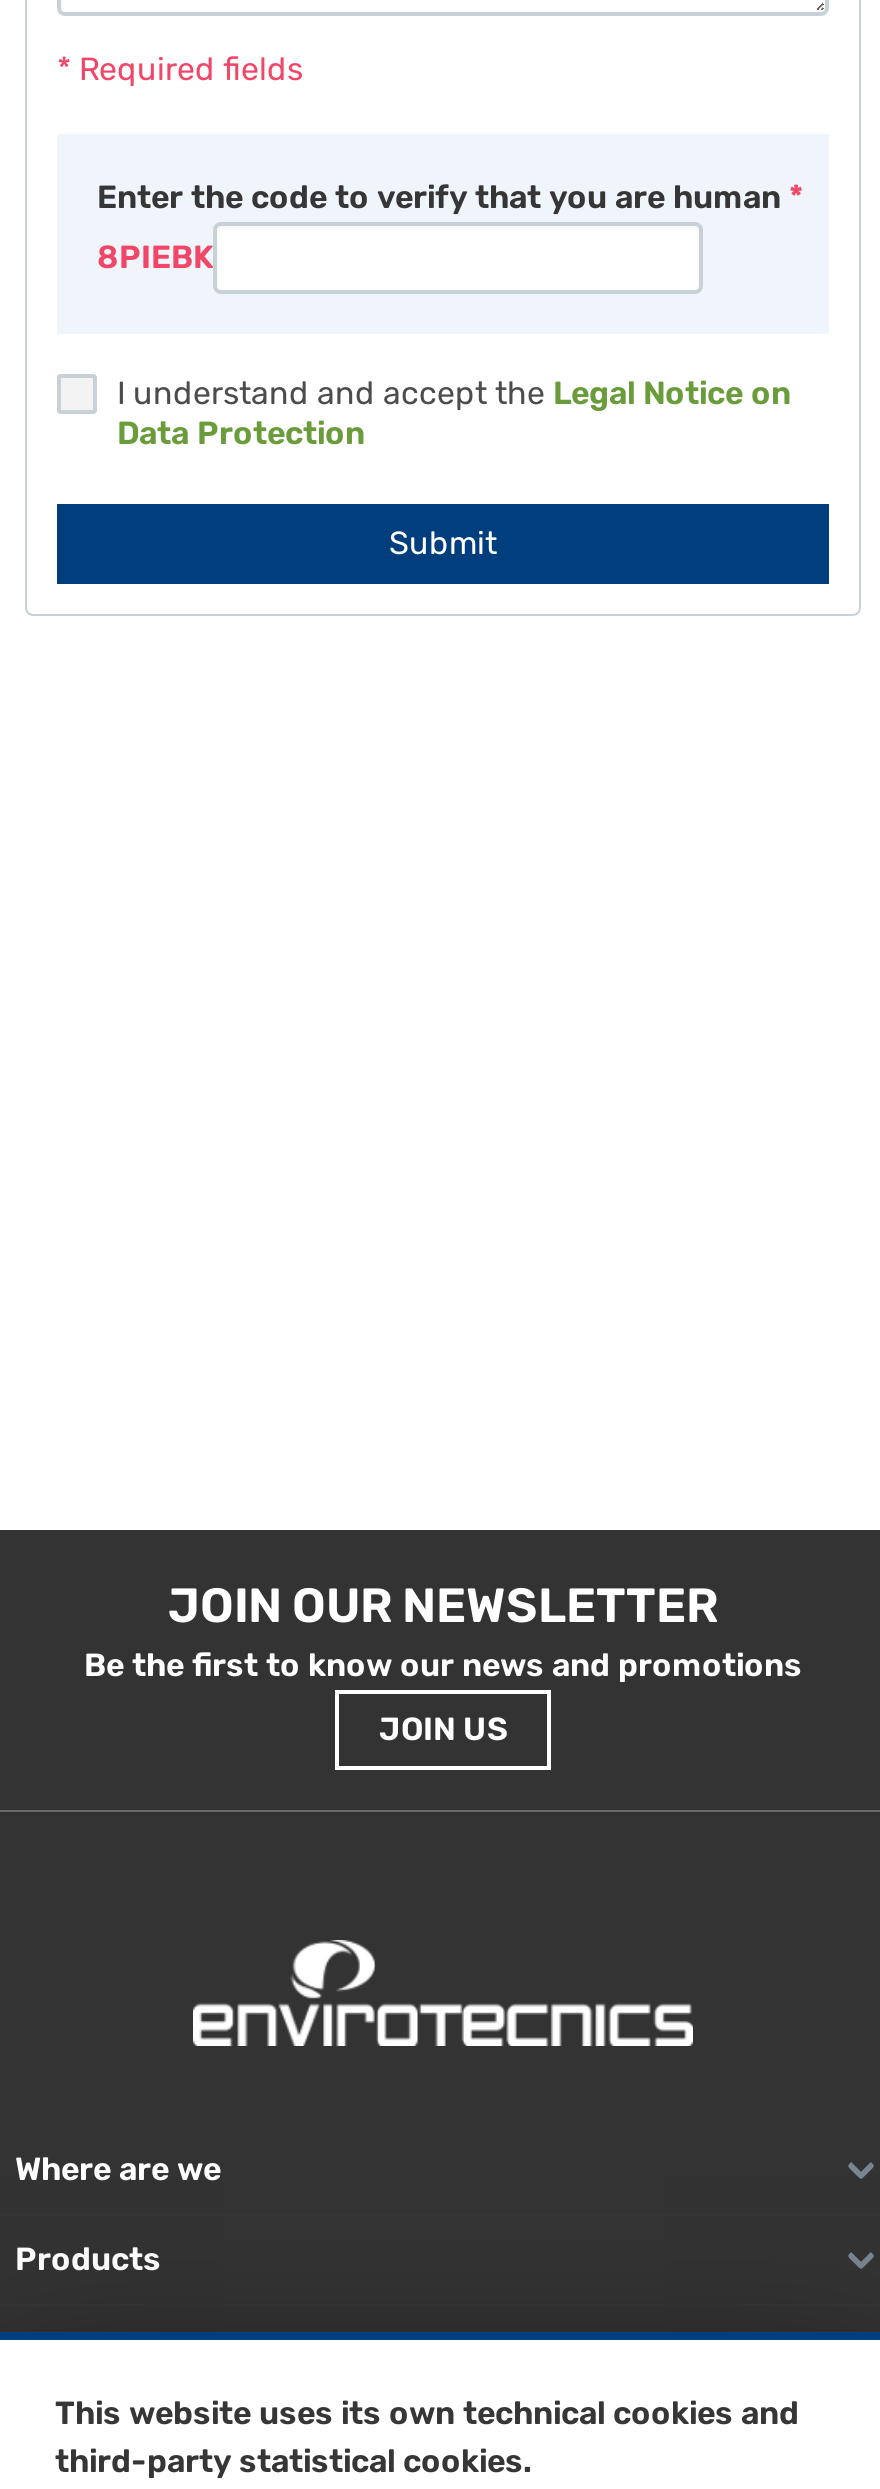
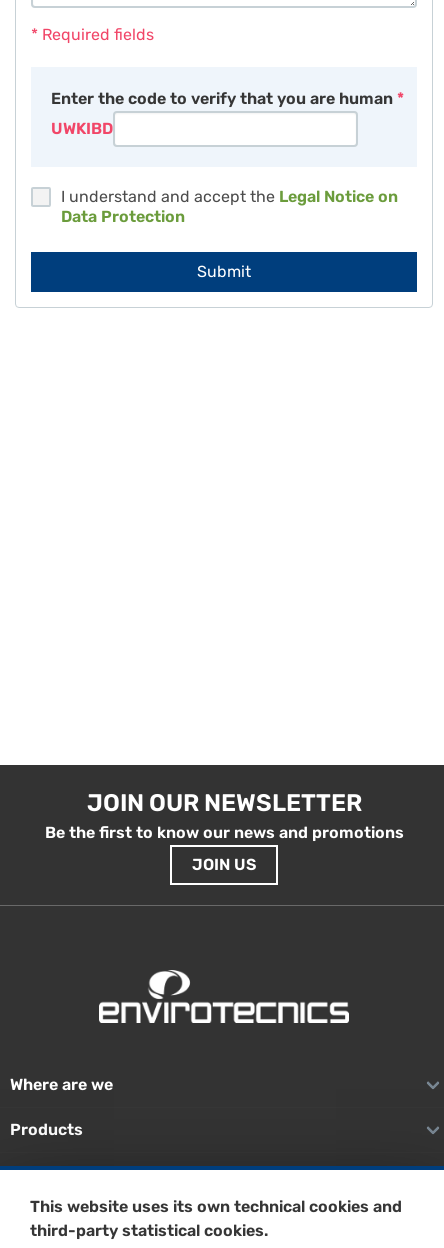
[97,238,213,276] 8PIEBK -> [51,119,113,138] UWKIBD

